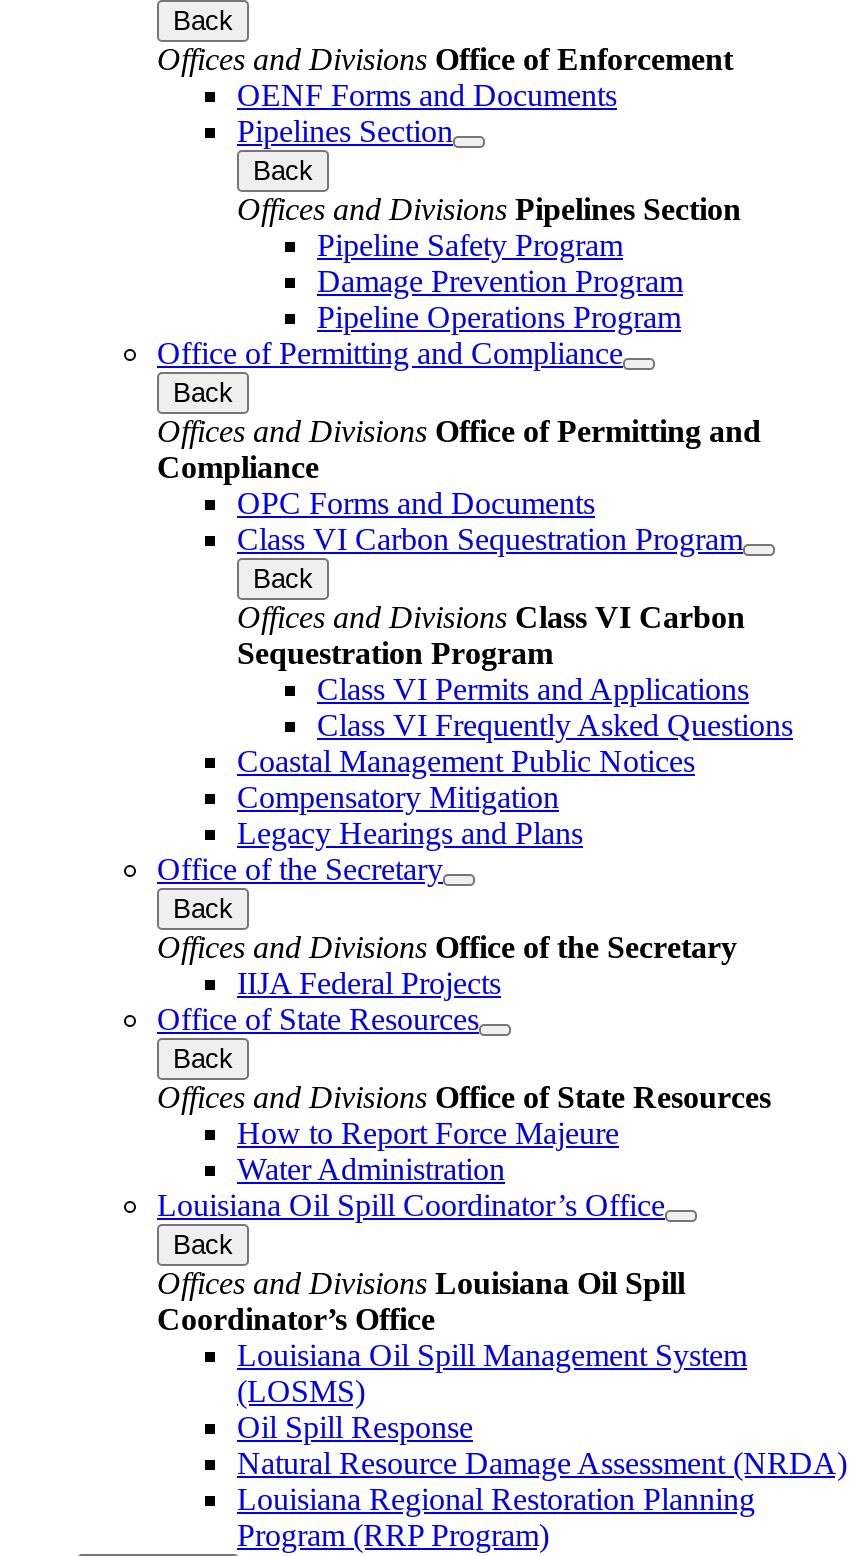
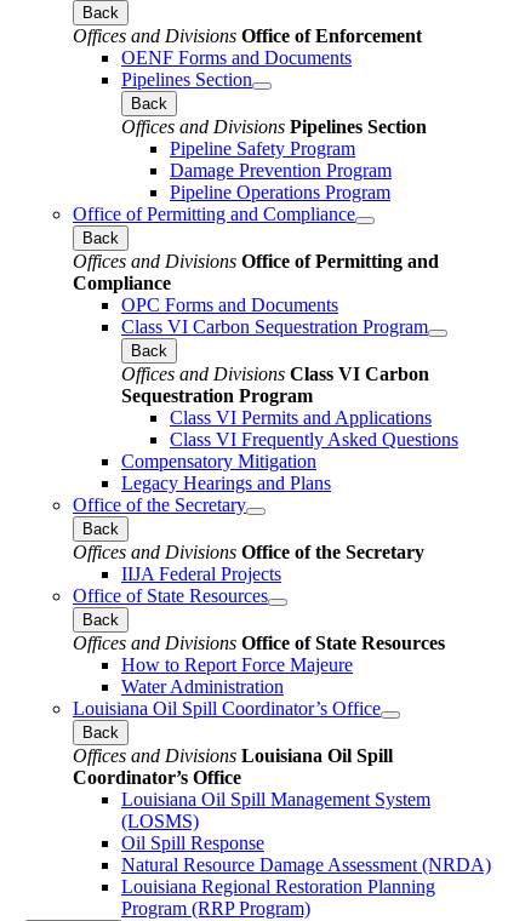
[237,743,695,777] Coastal Management Public Notices -> none

